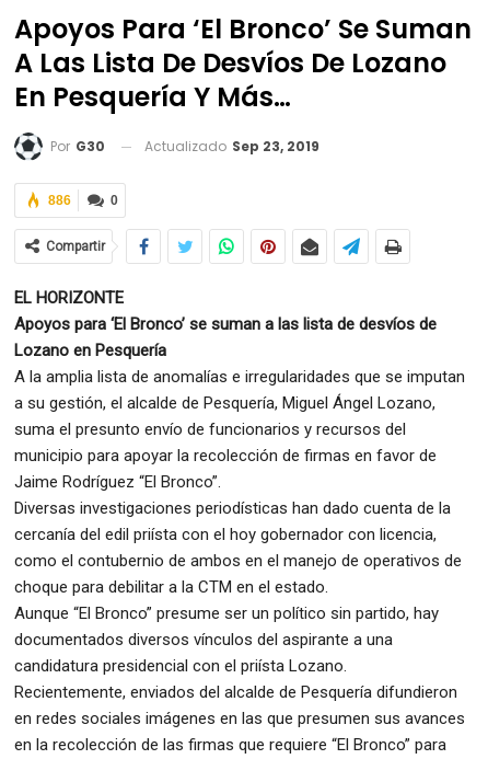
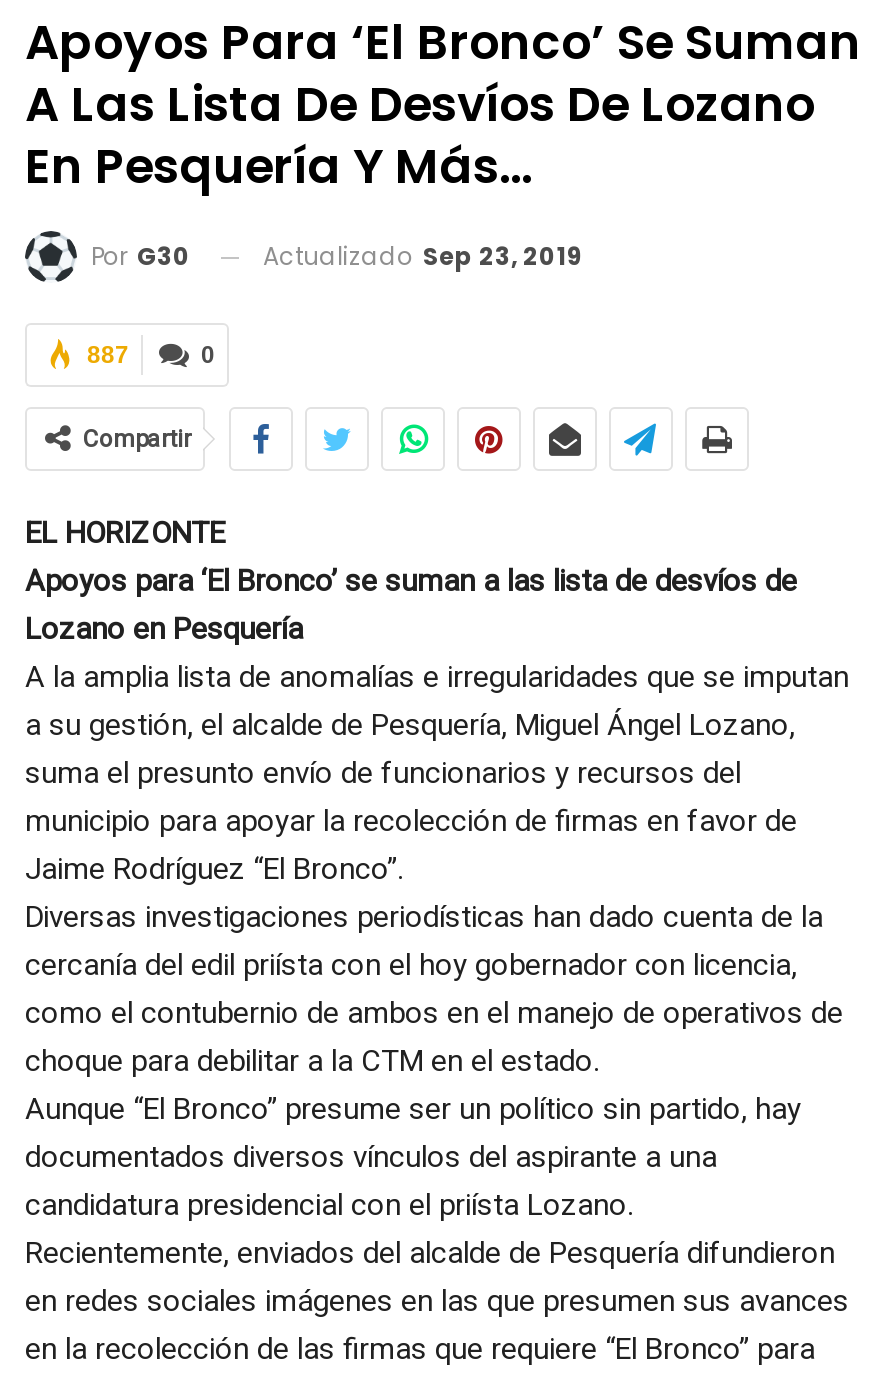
[48,193,71,209] 886 -> [87,342,129,370] 887

